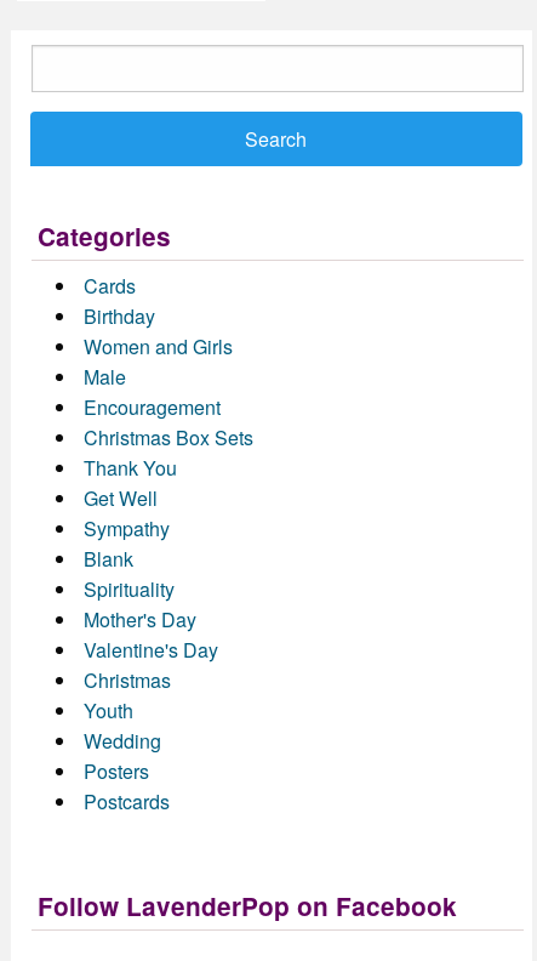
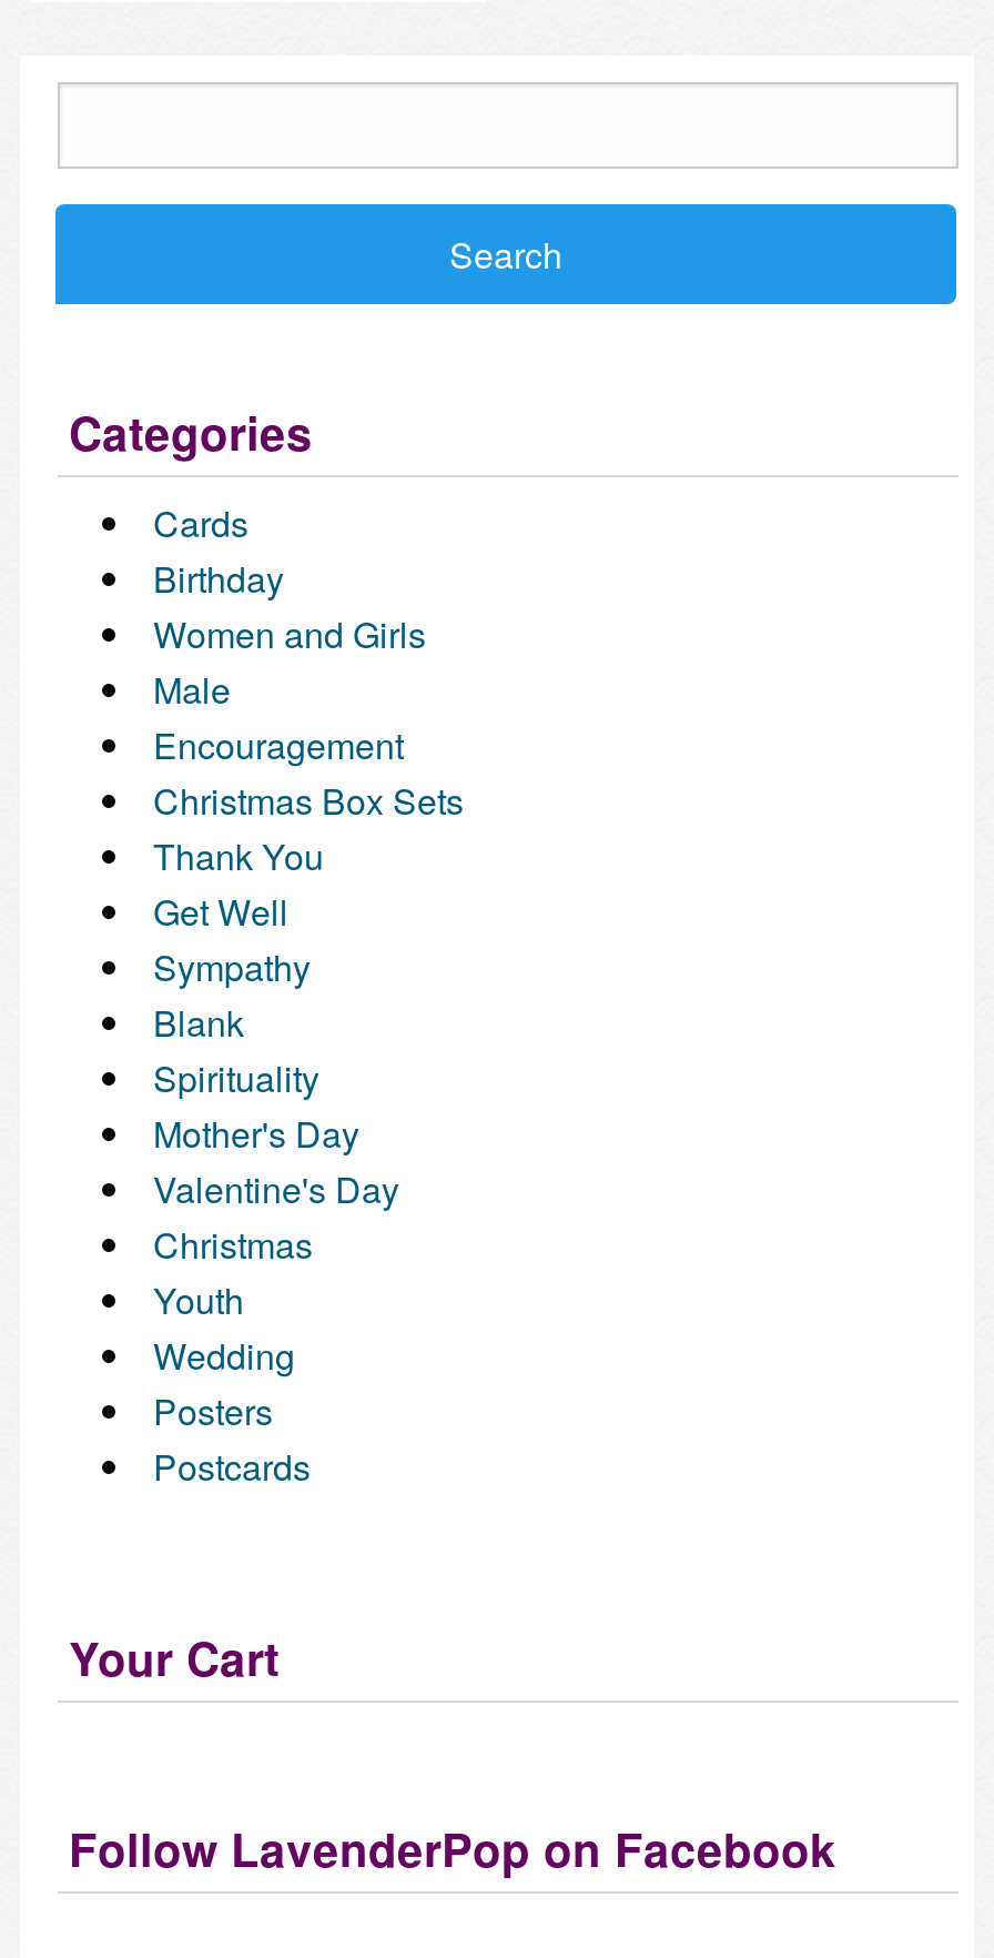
none -> [69,1624,280,1689] Your Cart

